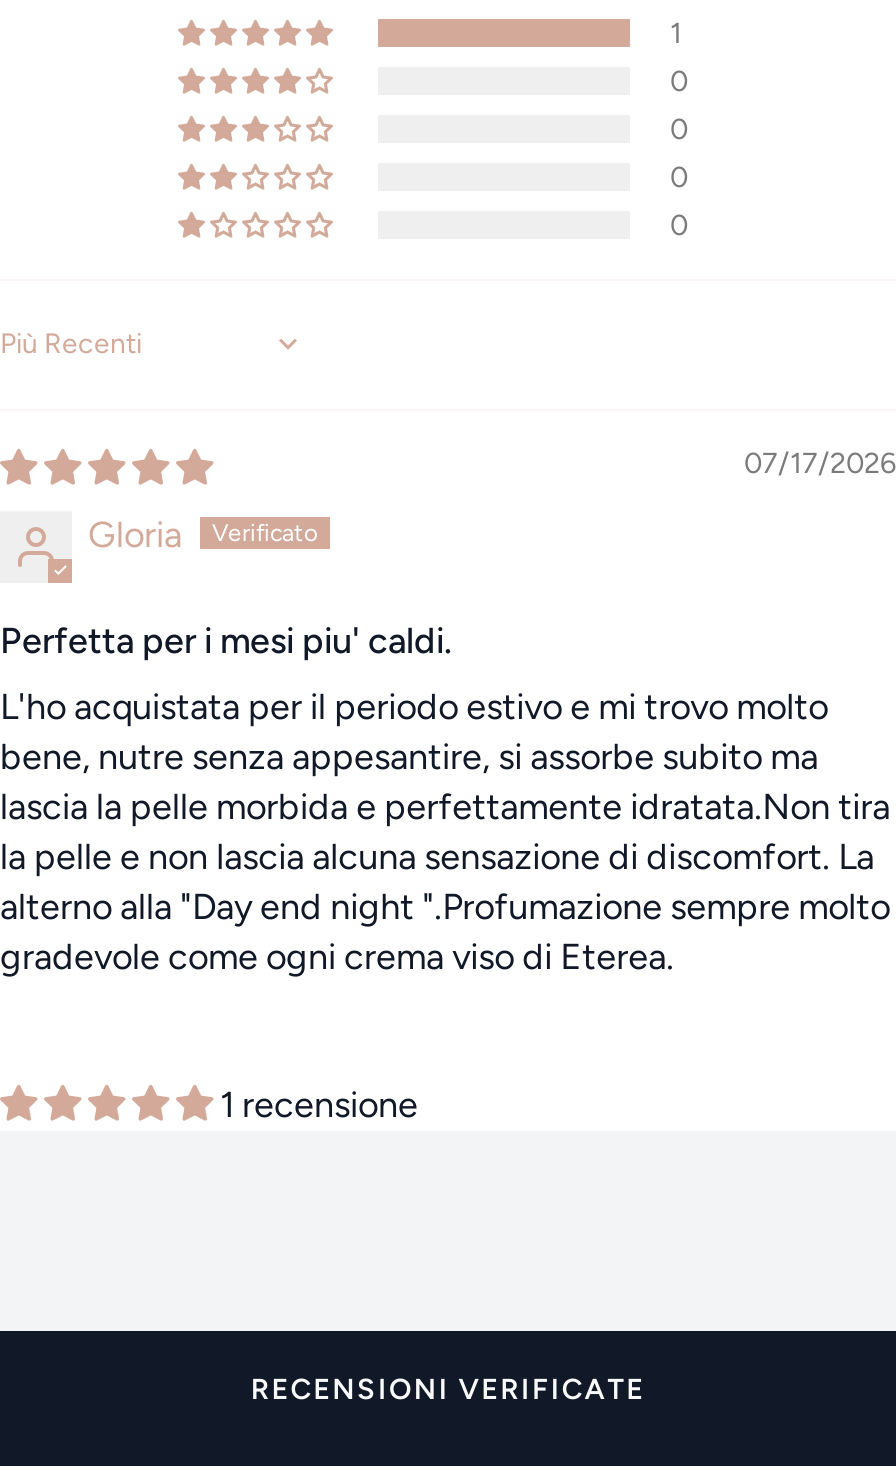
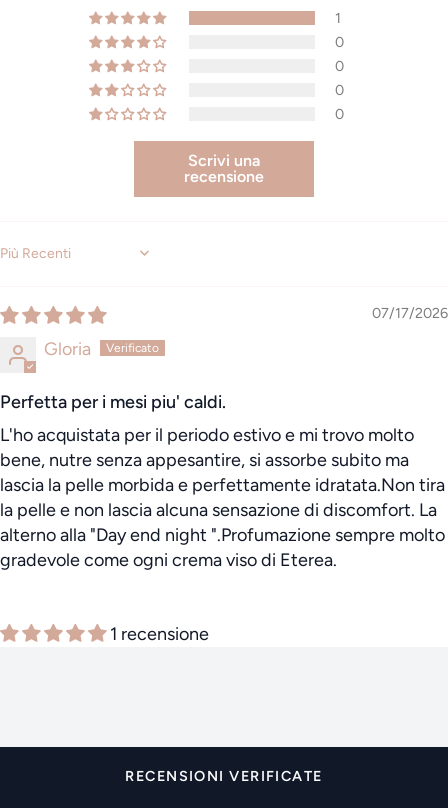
none -> [184,150,264,185] Scrivi una | recensione

